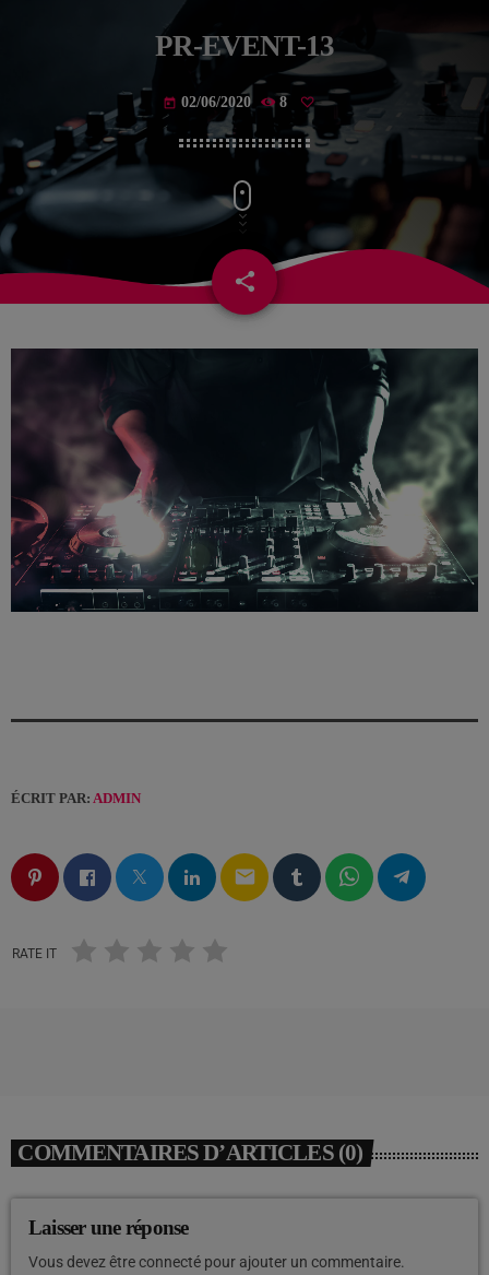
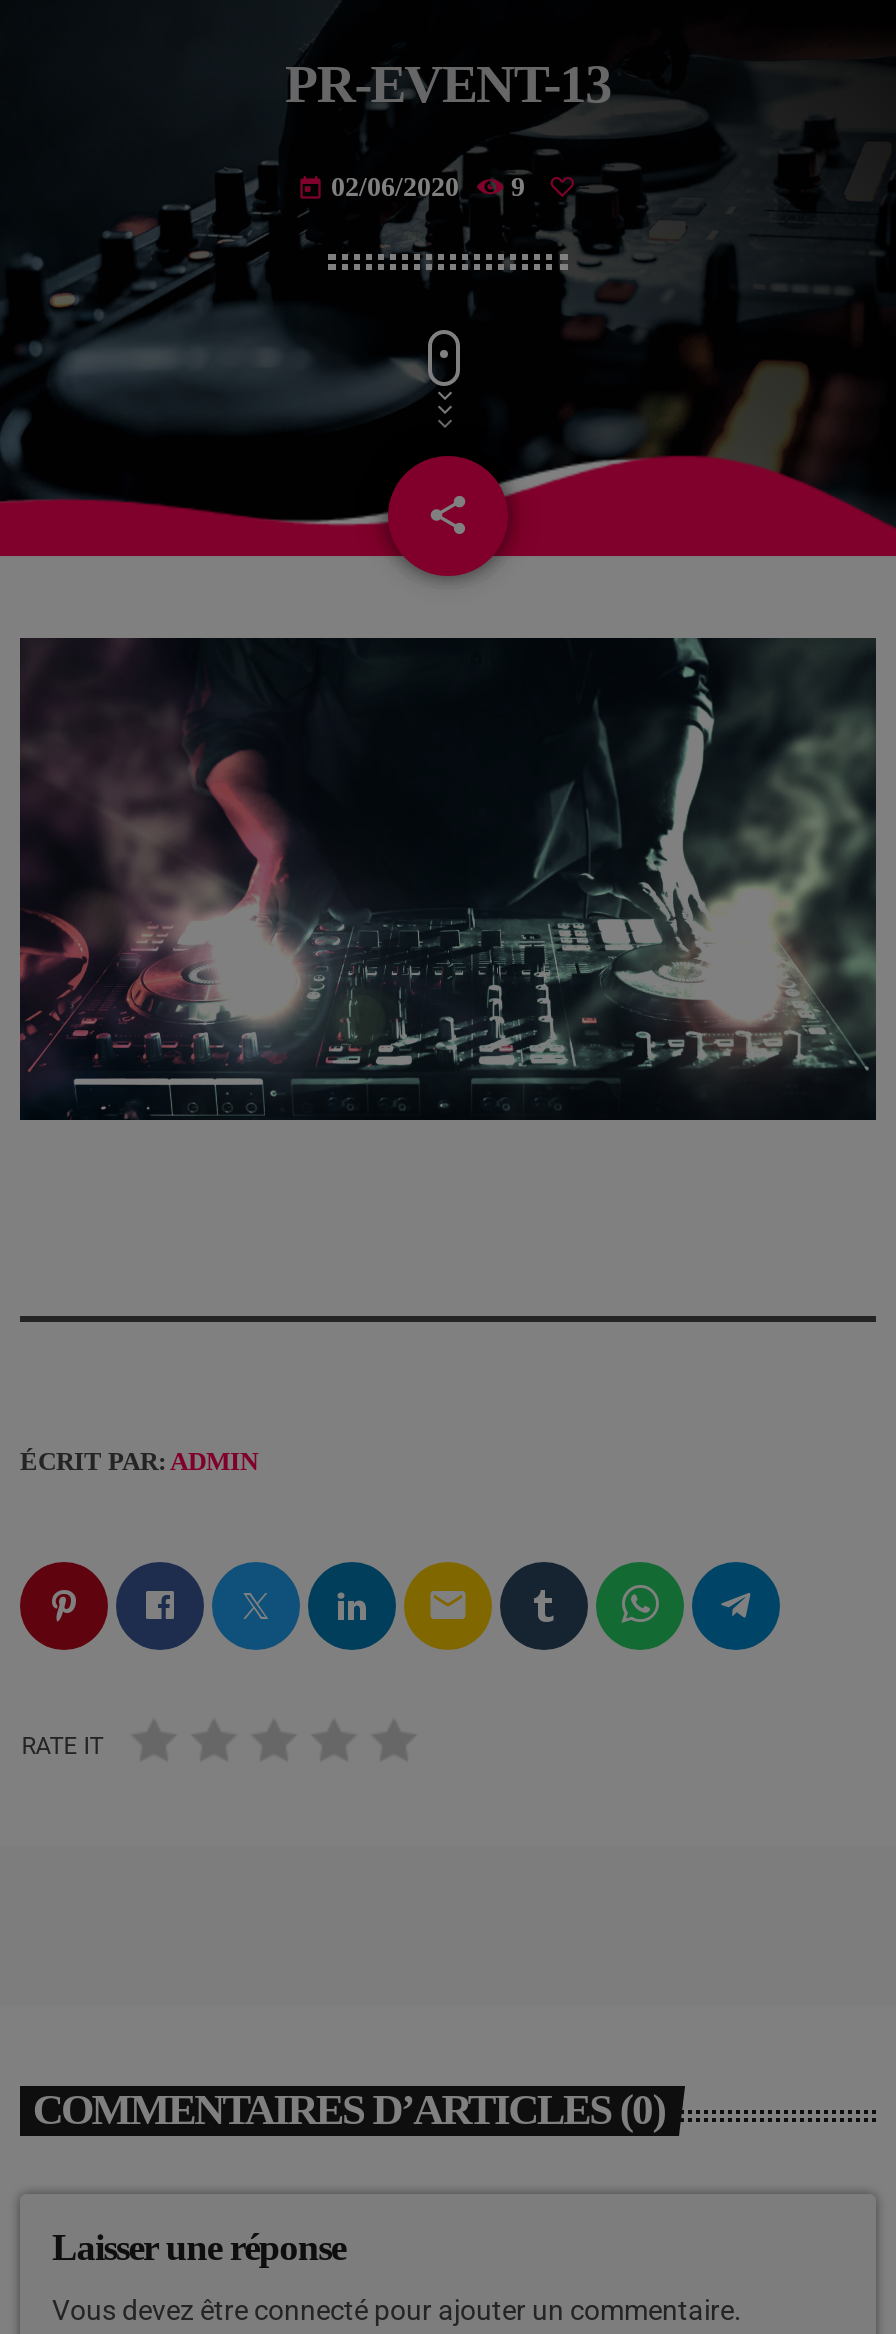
[279,94,291,110] 8 -> [511,172,533,202] 9

